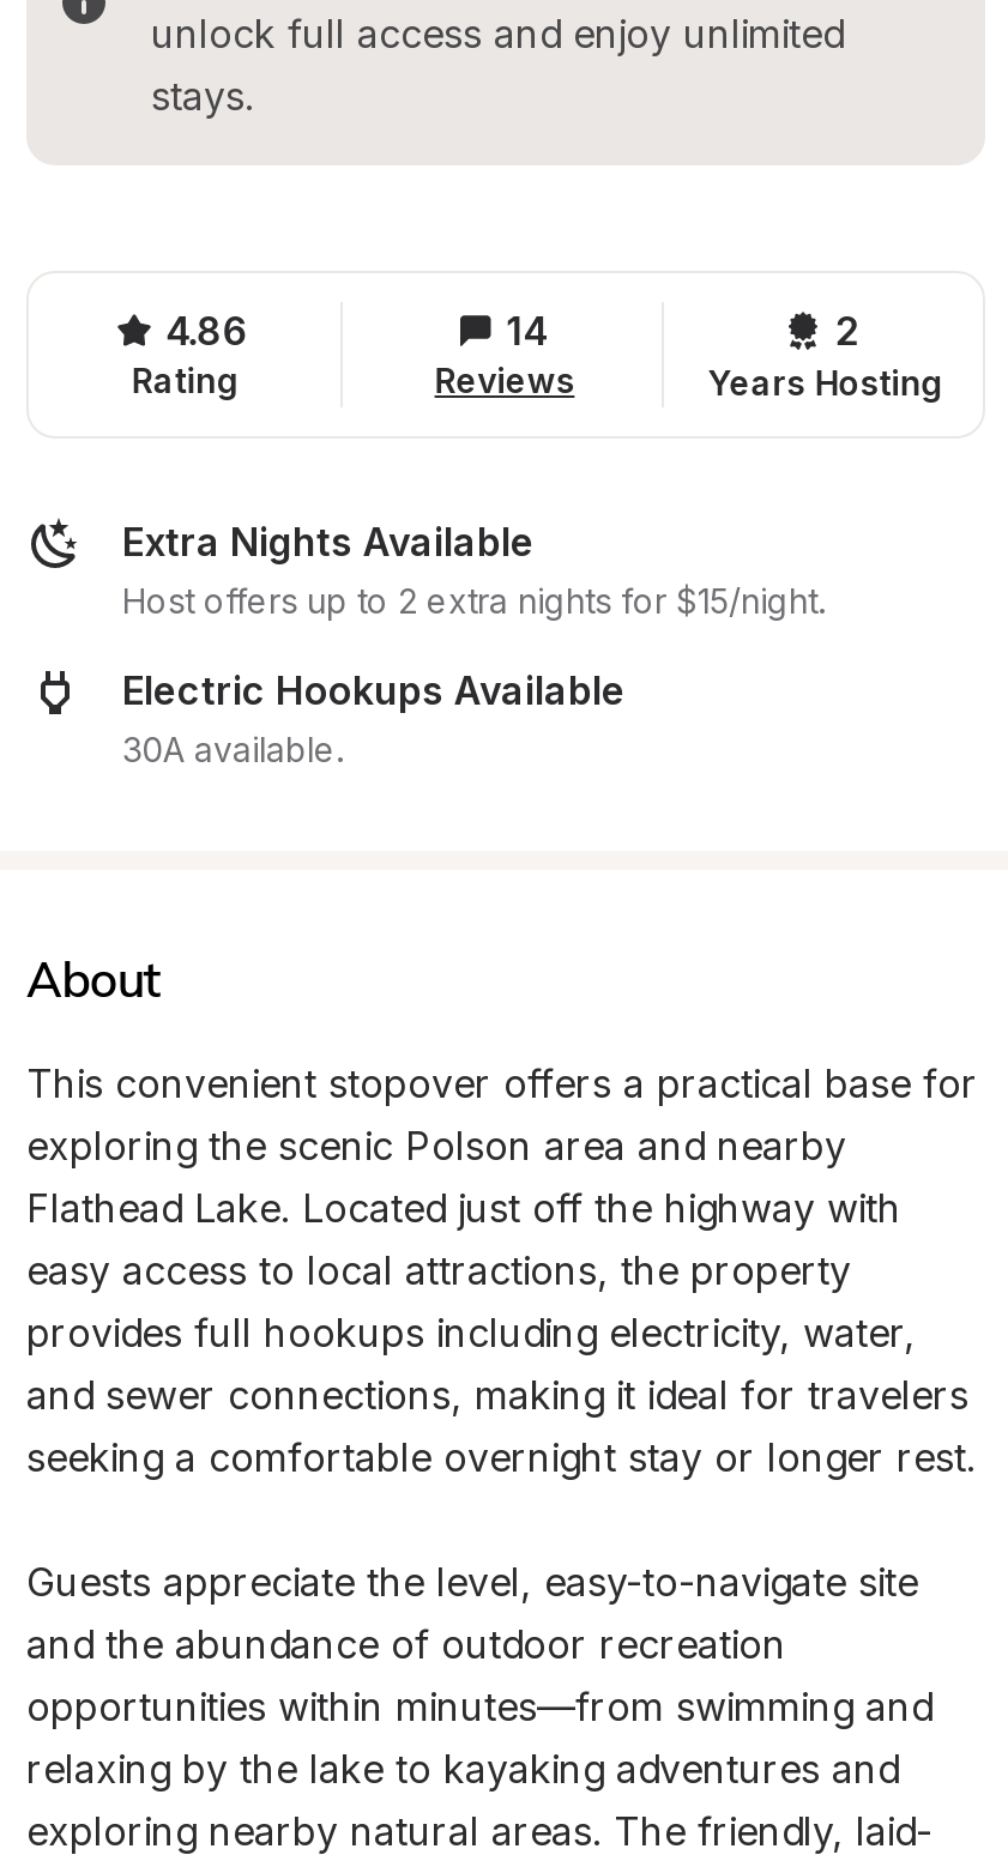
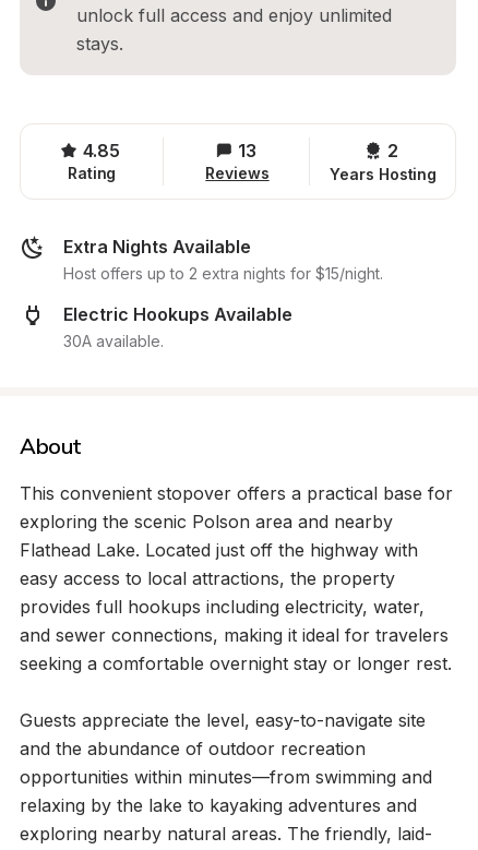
[165,307,248,355] 4.86 -> [83,140,120,161] 4.85
[506,307,546,355] 14 -> [238,140,256,161] 13

